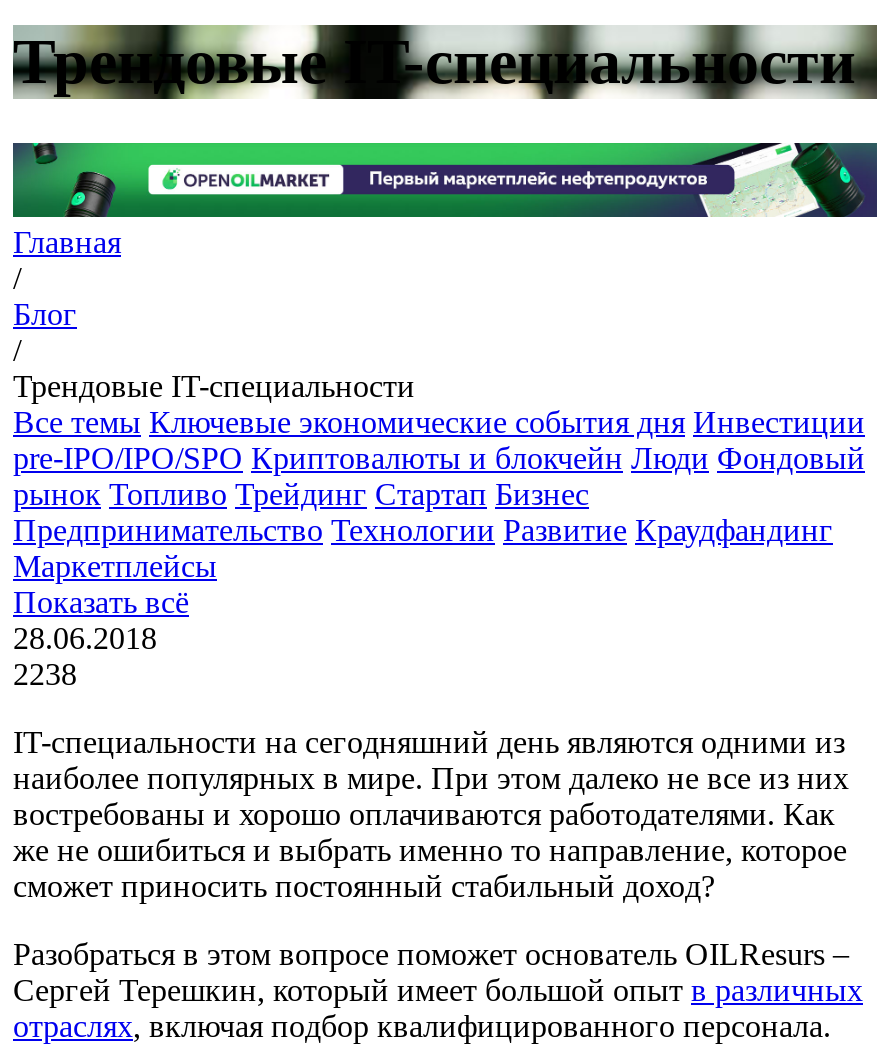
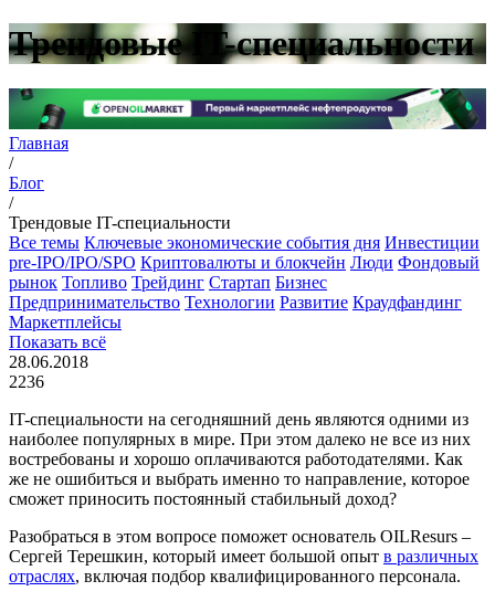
[13,658,77,692] 2238 -> [9,373,44,391] 2236

